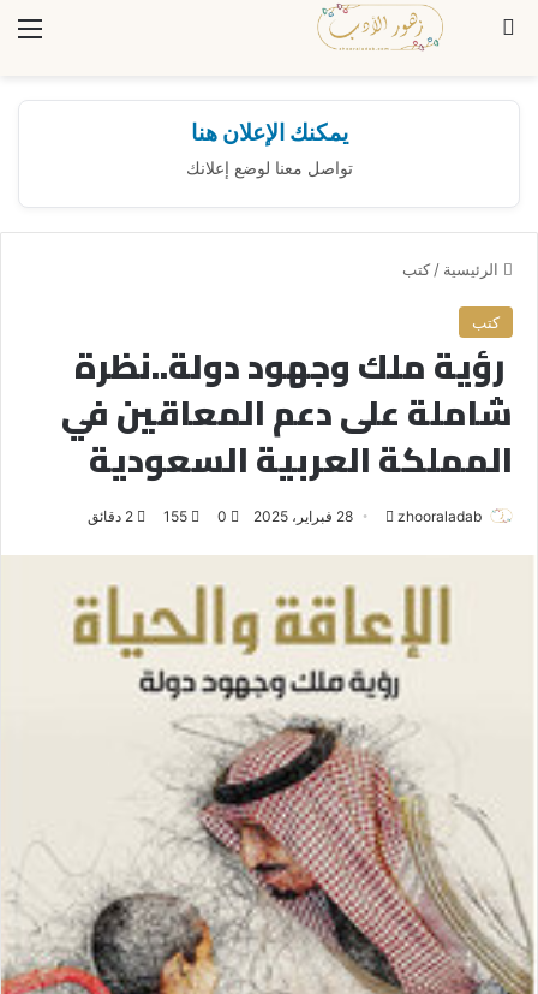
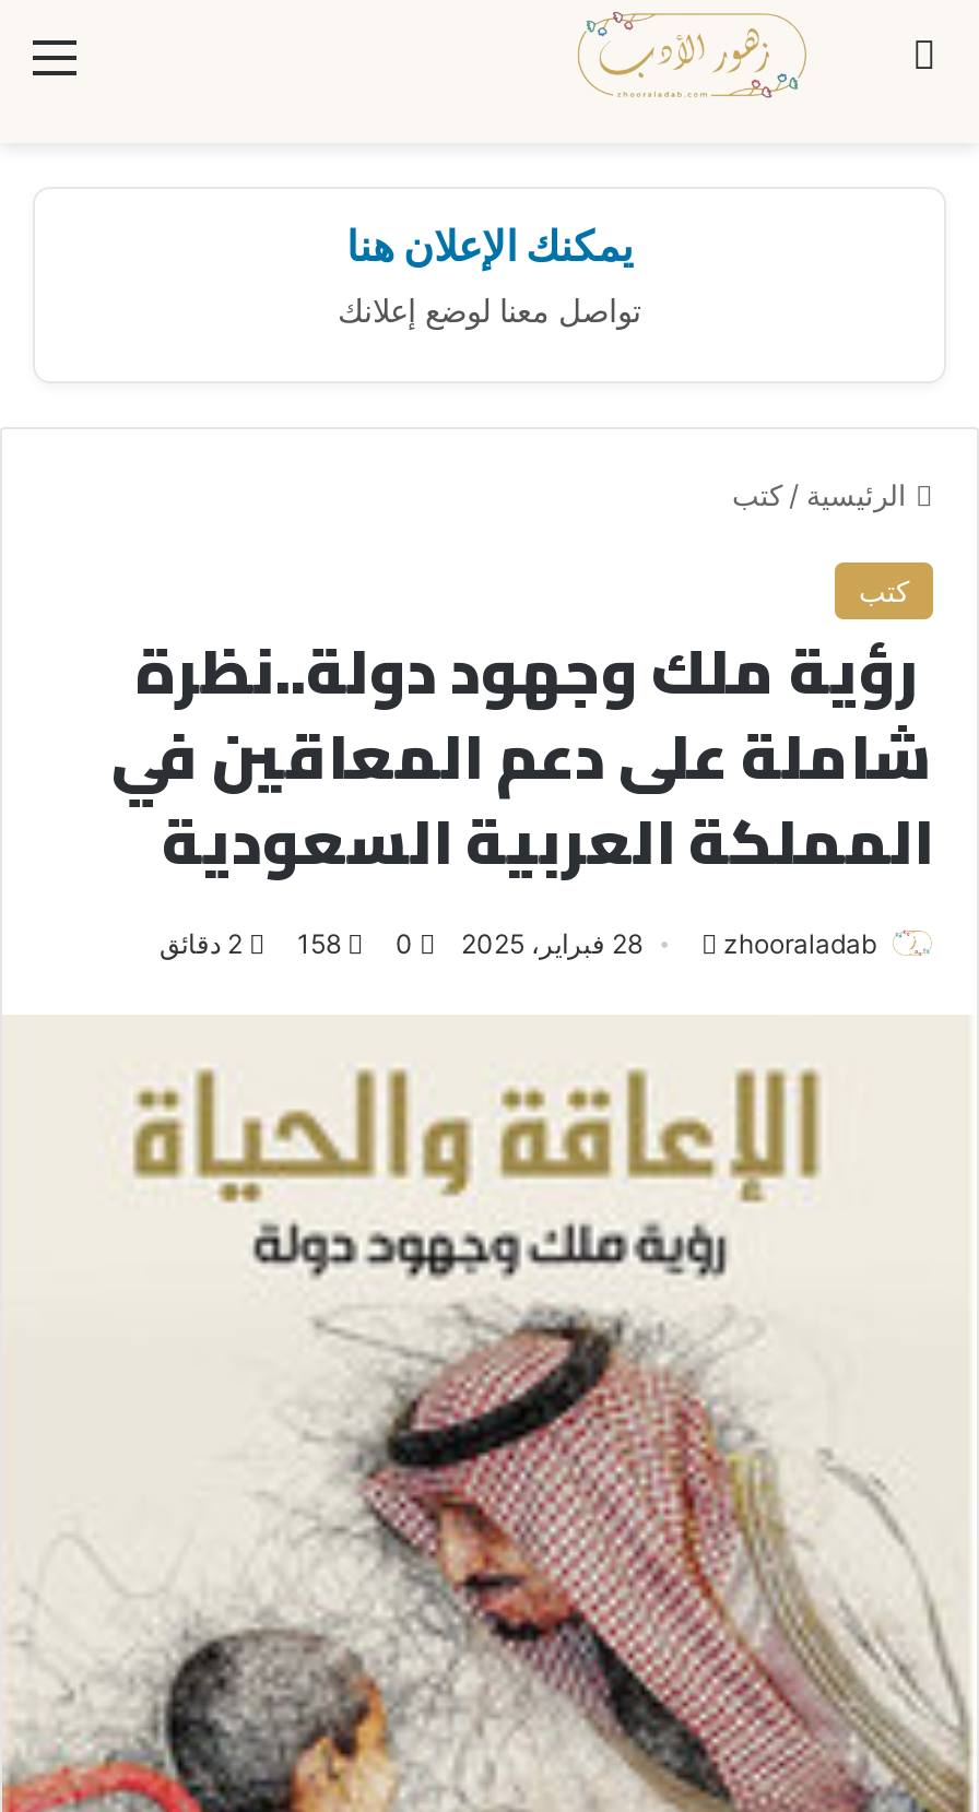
[163,508,187,526] 155 -> [297,928,341,961] 158

